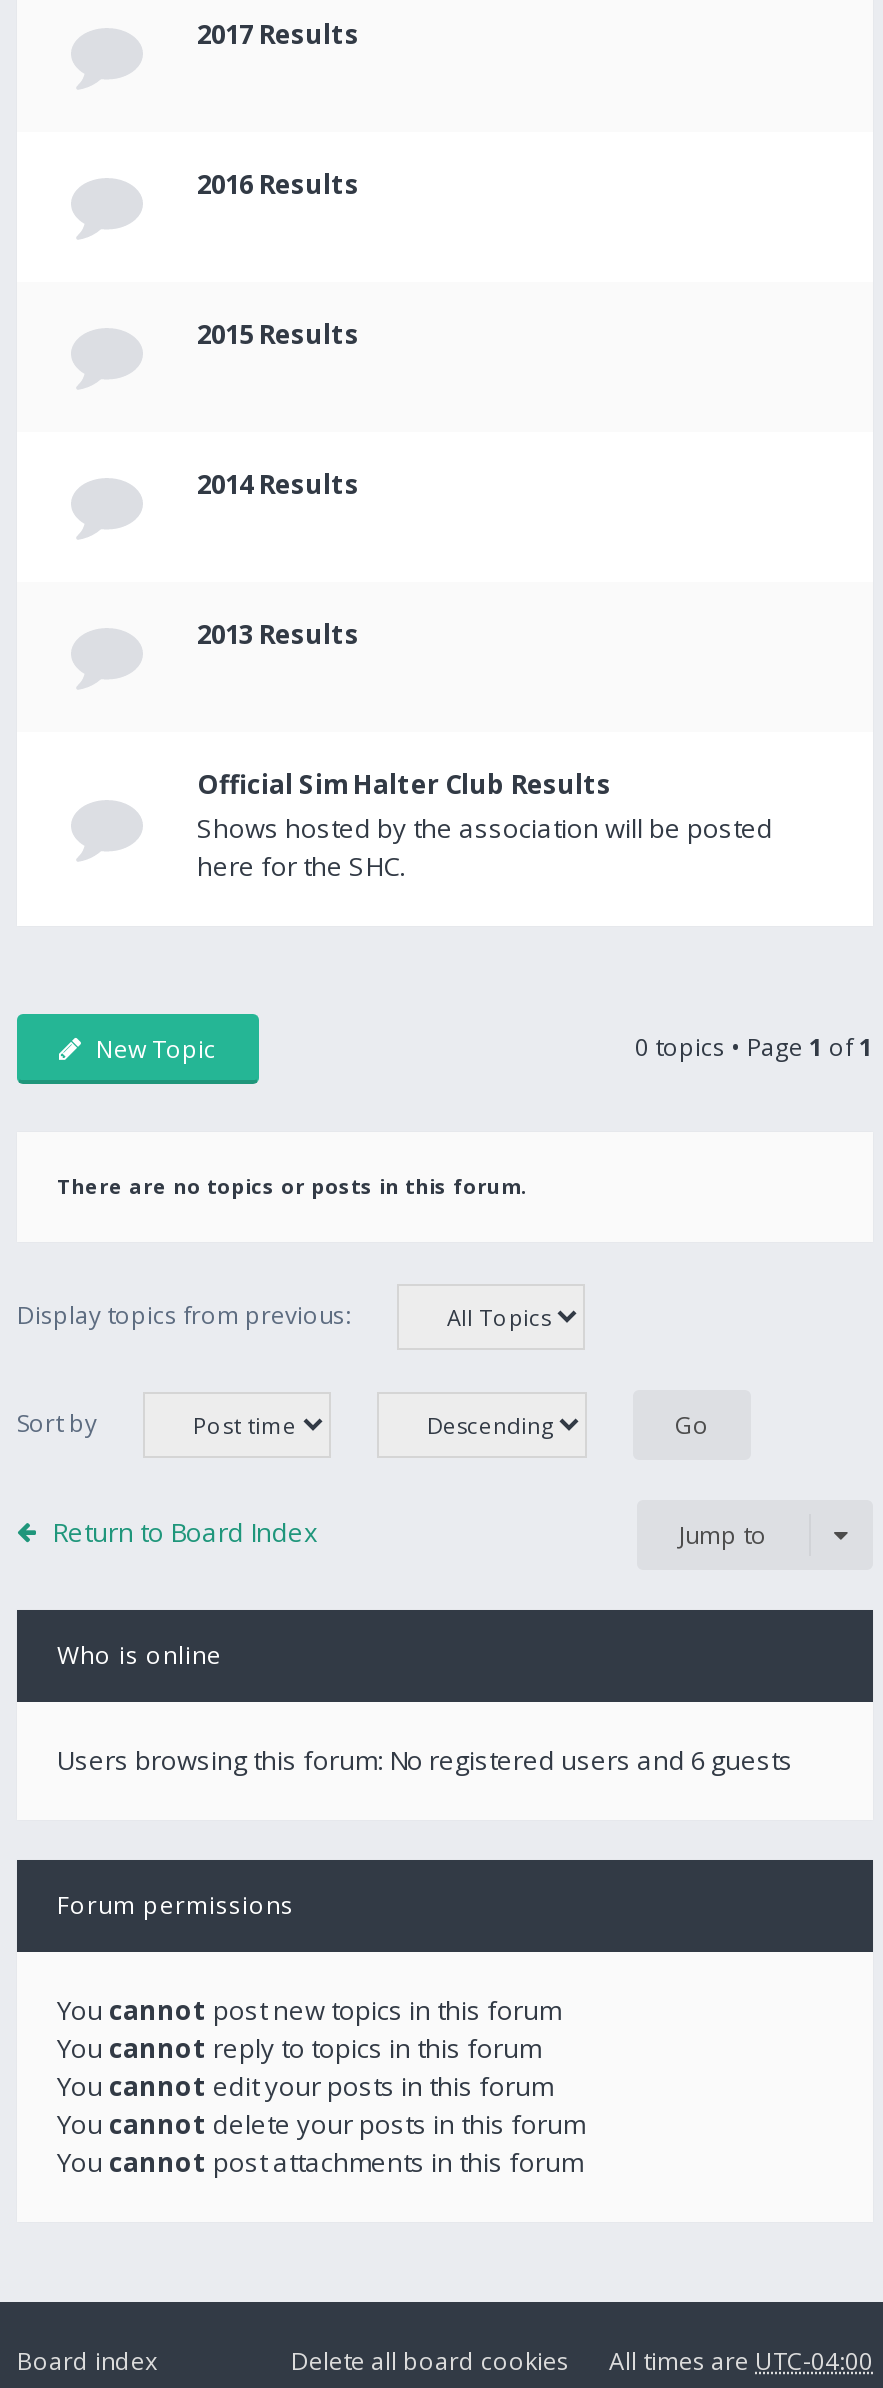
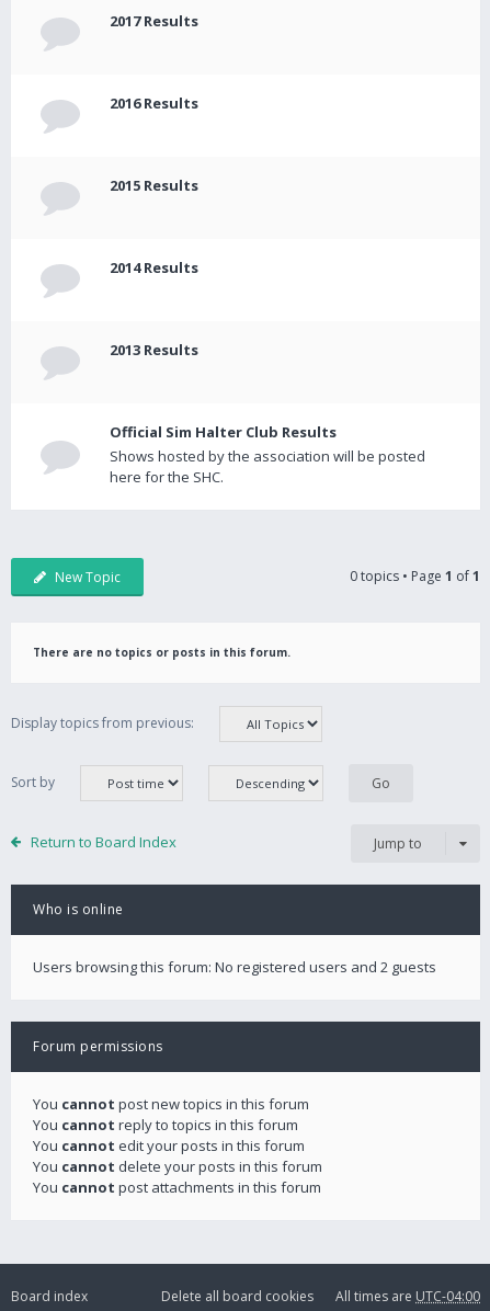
[57,1742,793,1778] Users browsing this forum: No registered users and 6 guests -> [33,957,436,977] Users browsing this forum: No registered users and 2 guests

